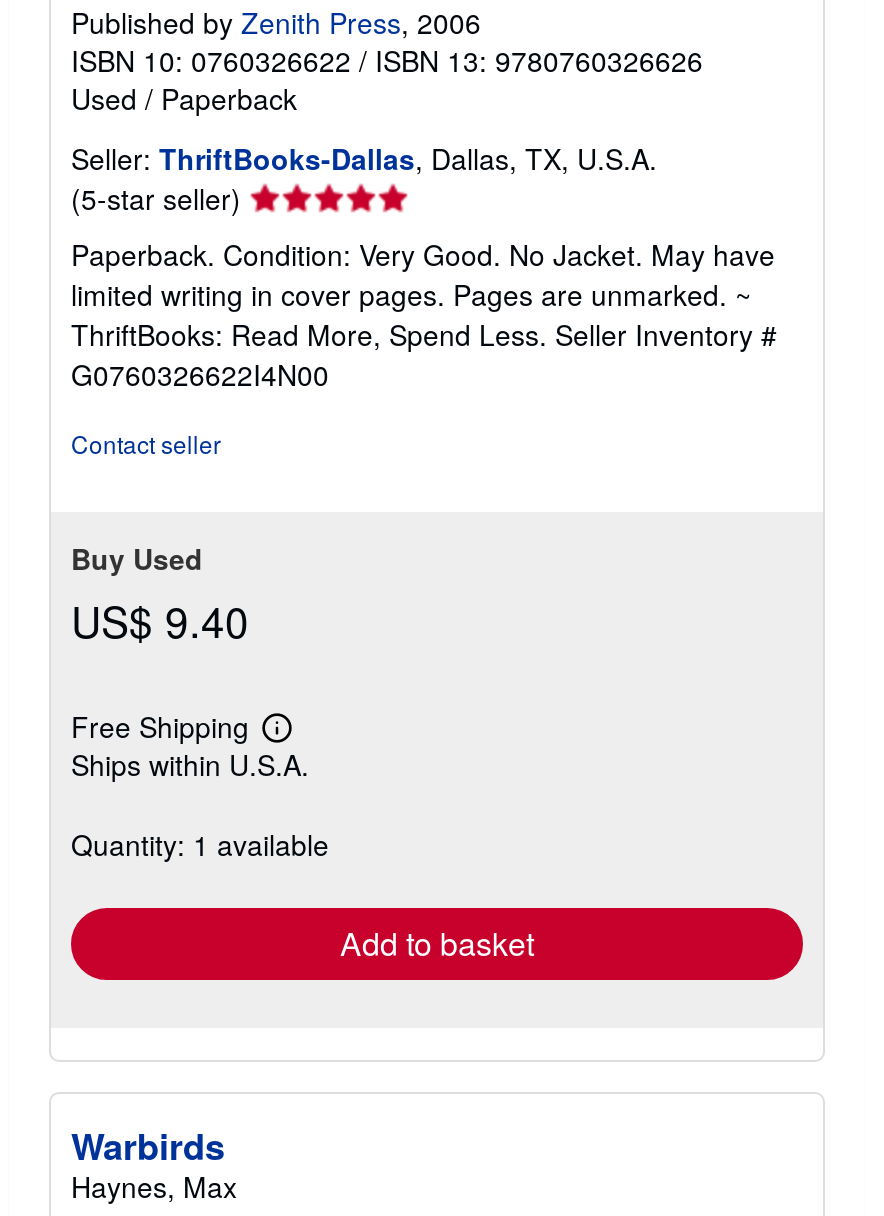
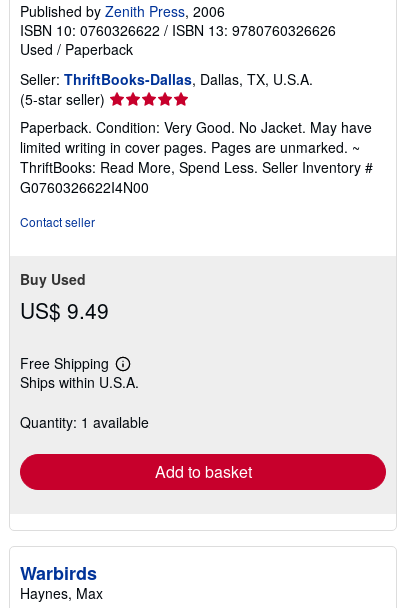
[71,590,249,650] US$ 9.40 -> [20,295,109,325] US$ 9.49

